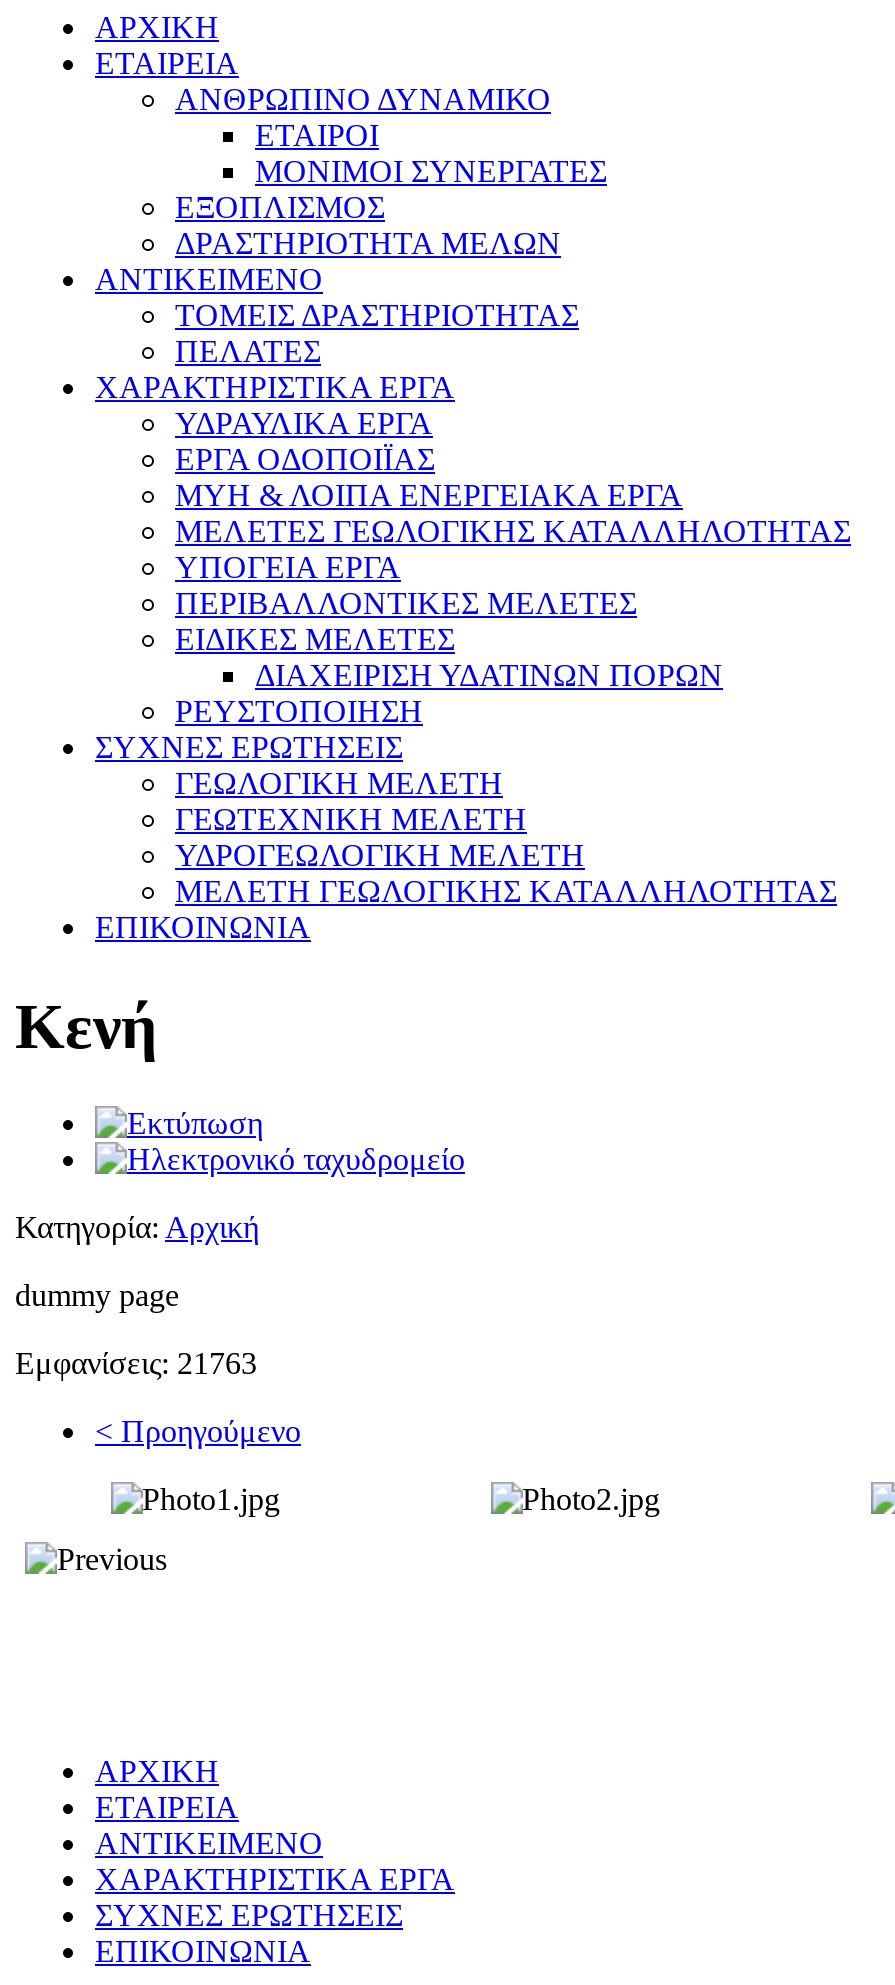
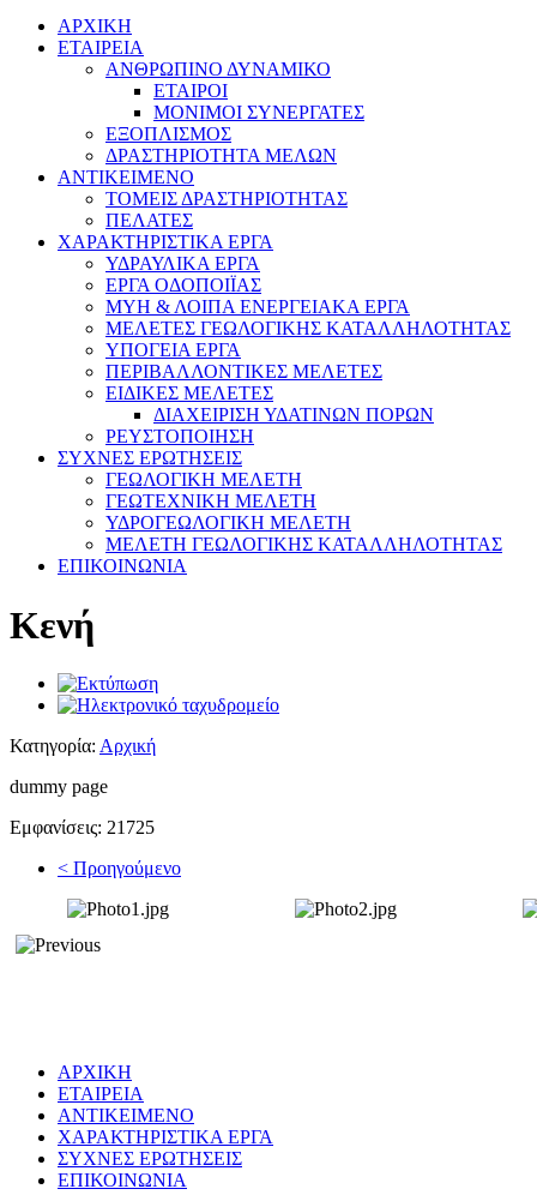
[15,1347,257,1381] Εμφανίσεις: 21763 -> [10,817,155,838] Εμφανίσεις: 21725

